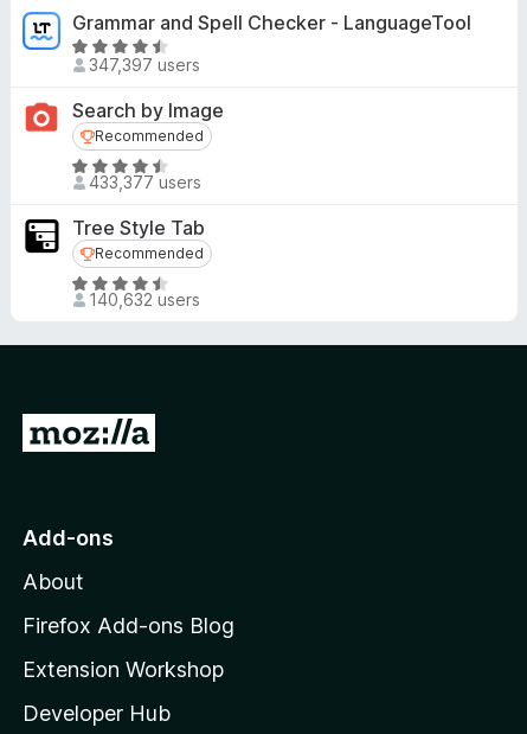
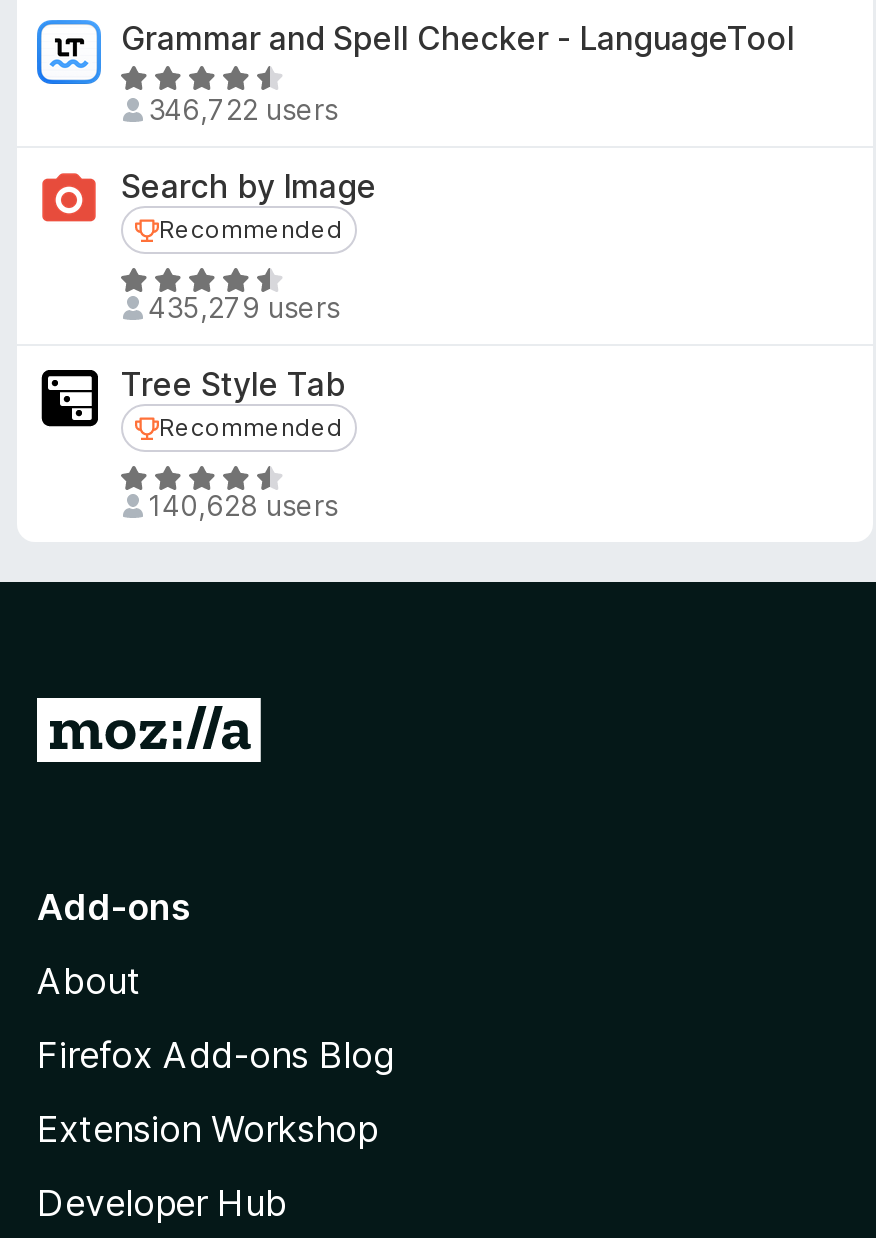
[88,55,200,75] 347,397 users -> [148,92,338,126] 346,722 users
[88,172,201,192] 433,377 users -> [148,290,340,324] 435,279 users
[88,289,200,309] 140,632 users -> [148,488,338,522] 140,628 users

